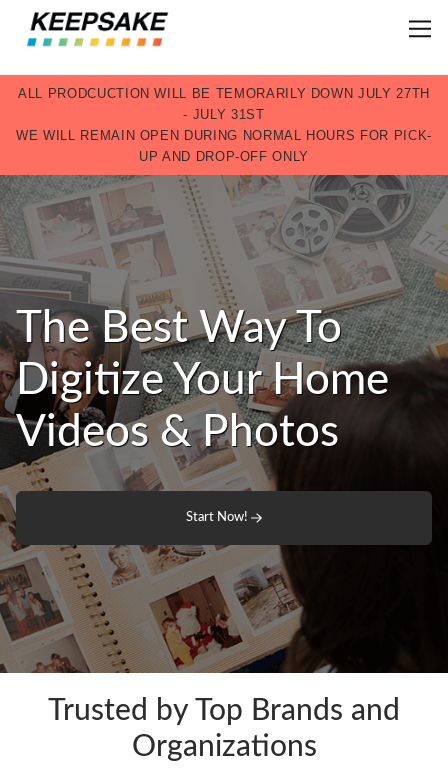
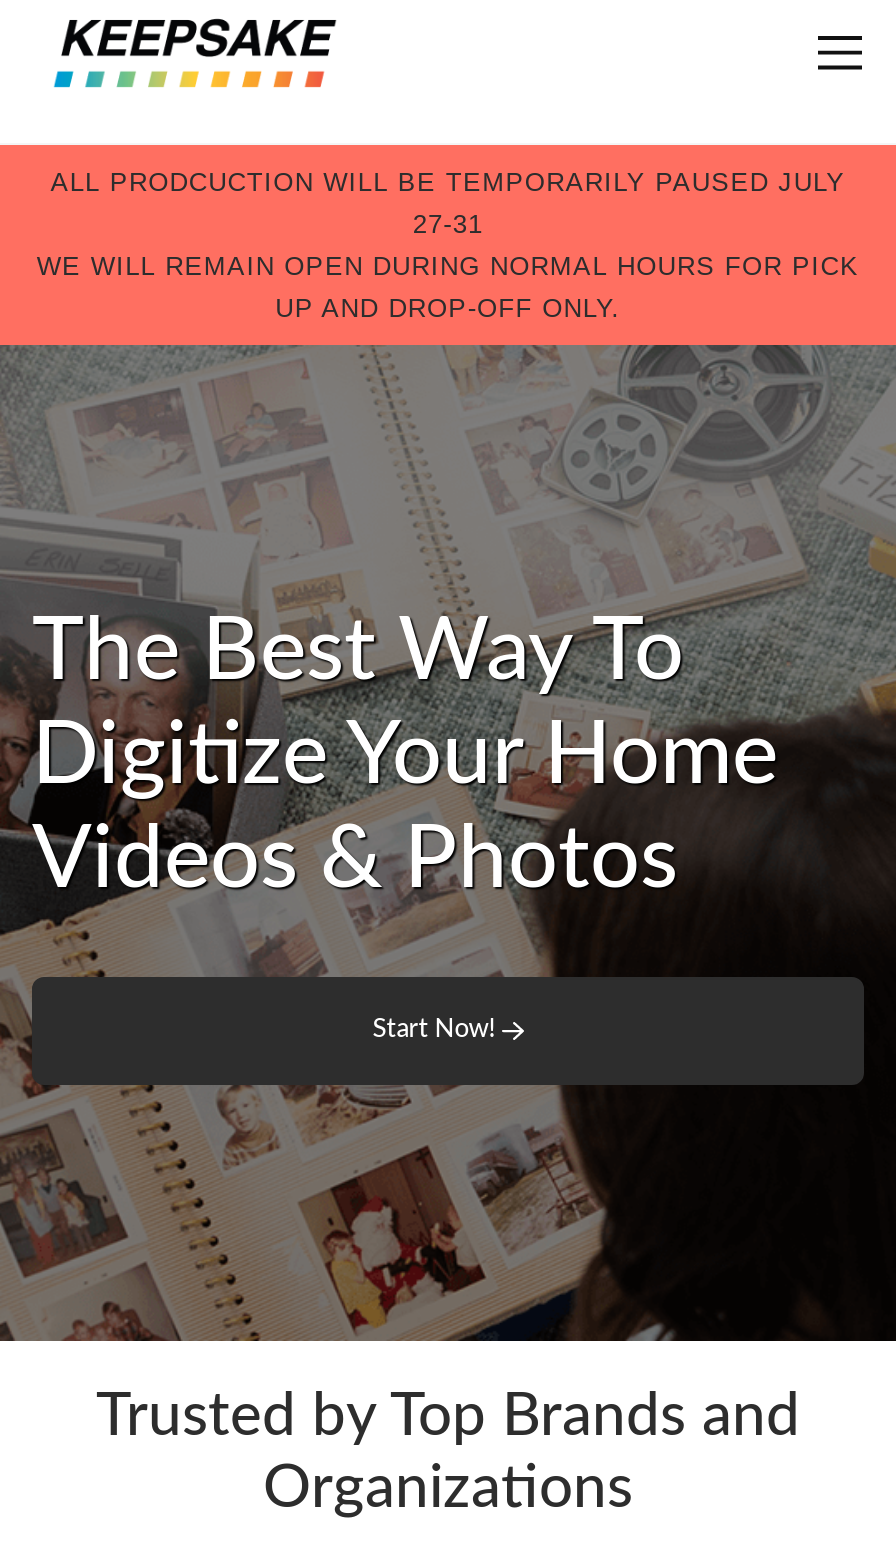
[16,86,432,164] ALL PRODCUCTION WILL BE TEMORARILY DOWN JULY 27TH | - JULY 31ST | WE WILL REMAIN OPEN DURING NORMAL HOURS FOR PICK- | UP AND DROP-OFF ONLY -> [37,167,859,323] ALL PRODCUCTION WILL BE TEMPORARILY PAUSED JULY | 27-31 | WE WILL REMAIN OPEN DURING NORMAL HOURS FOR PICK | UP AND DROP-OFF ONLY.

